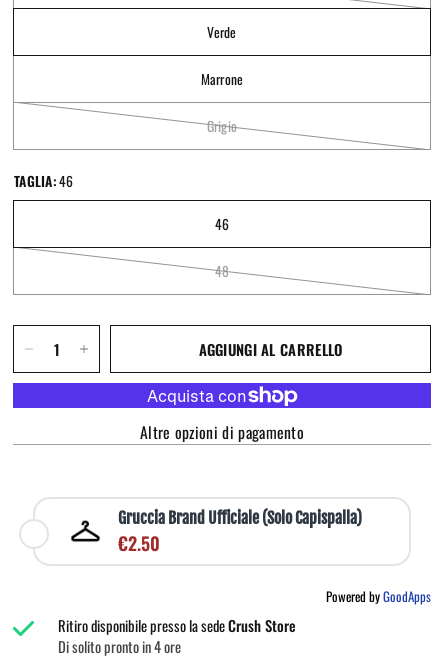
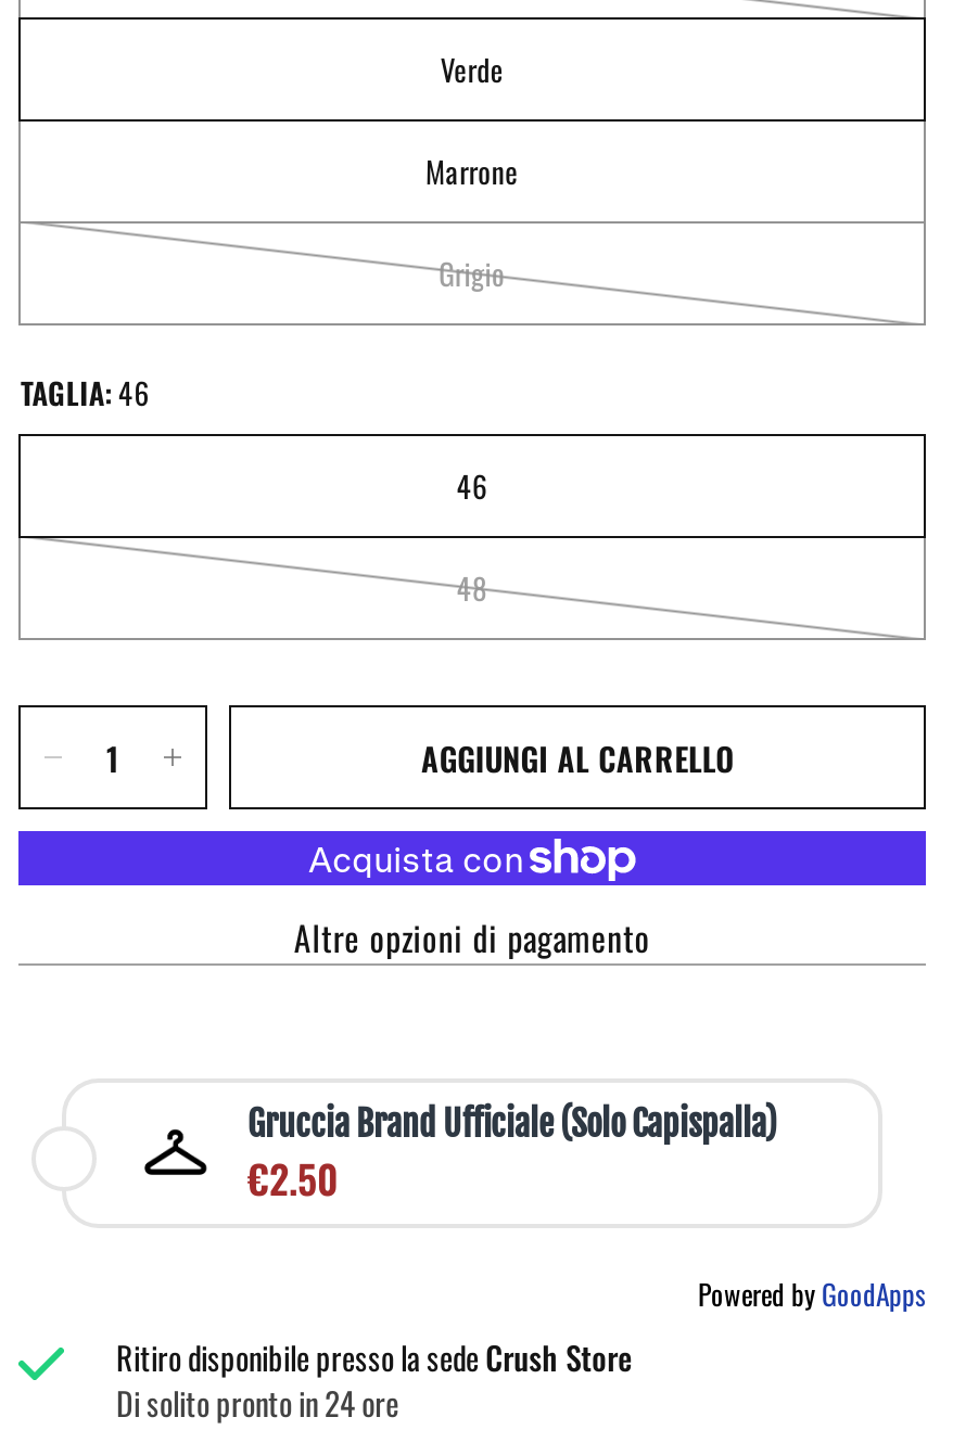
[58,635,181,657] Di solito pronto in 4 ore -> [116,1378,399,1425] Di solito pronto in 24 ore

